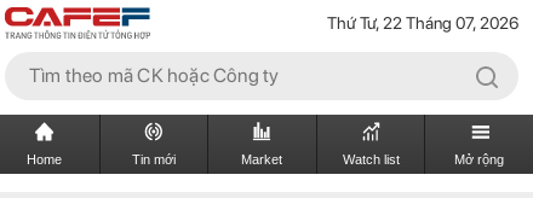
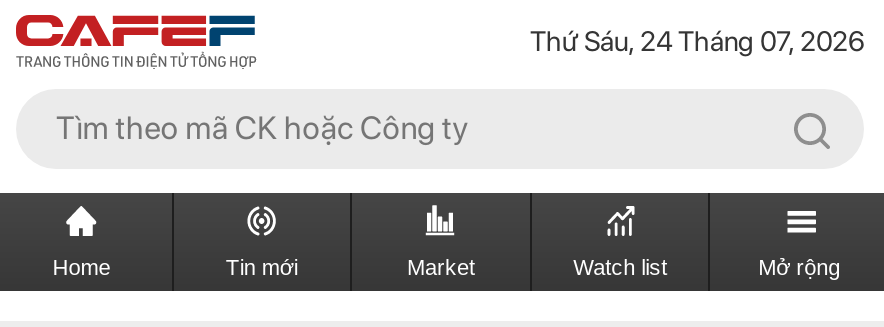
[327,13,518,33] Thứ Tư, 22 Tháng 07, 2026 -> [530,25,864,57] Thứ Sáu, 24 Tháng 07, 2026

